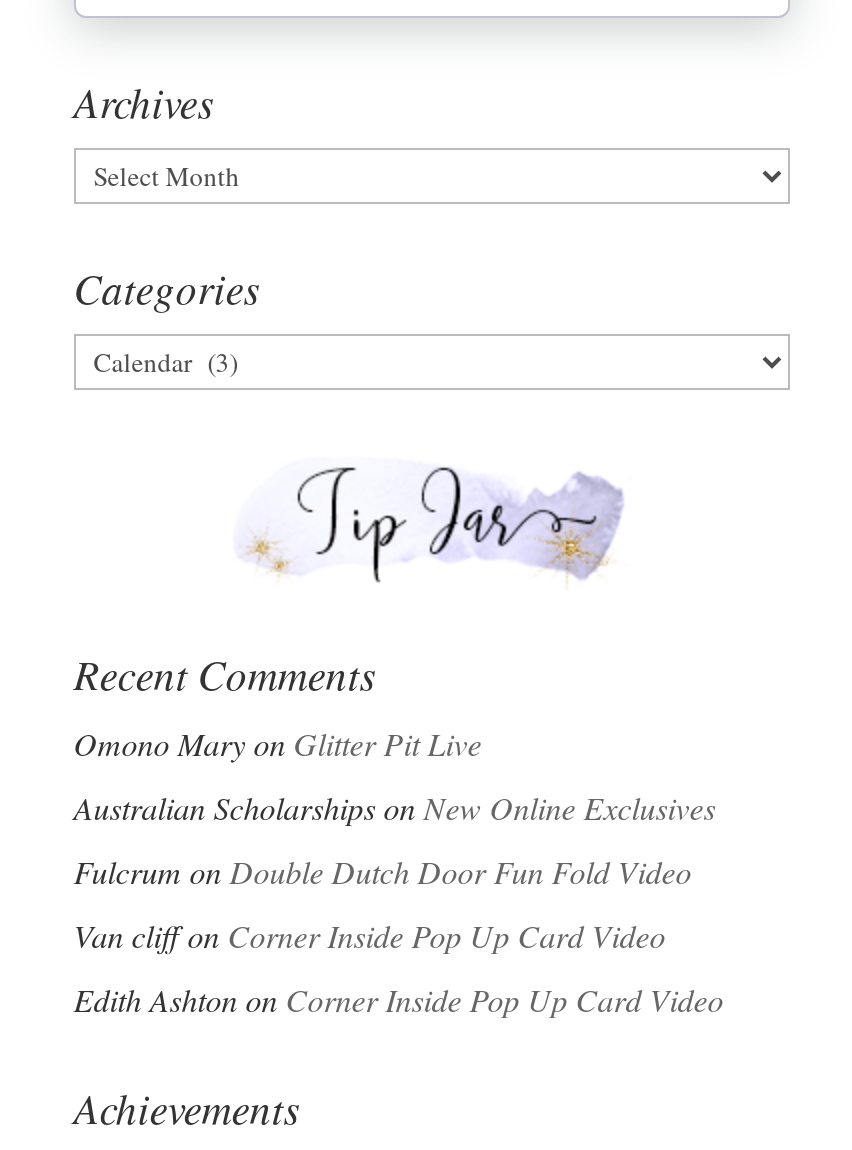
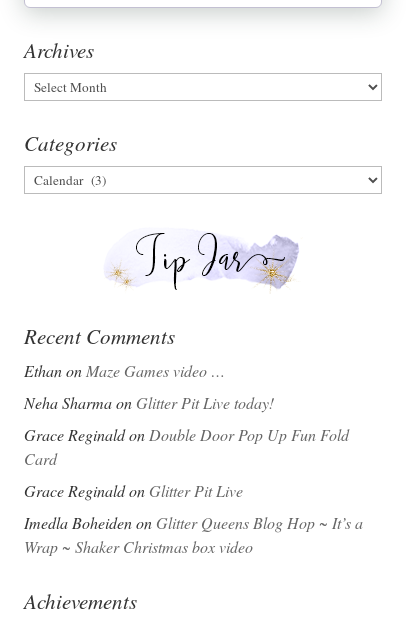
[74,723,482,765] Omono Mary on Glitter Pit Live -> [24,360,225,381] Ethan on Maze Games video …
[74,787,716,829] Australian Scholarships on New Online Exclusives -> [24,392,274,413] Neha Sharma on Glitter Pit Live today!
[74,851,692,893] Fulcrum on Double Dutch Door Fun Fold Video -> [24,424,349,469] Grace Reginald on Double Door Pop Up Fun Fold | Card
[74,915,666,957] Van cliffon Corner Inside Pop Up Card Video -> [24,480,243,501] Grace Reginaldon Glitter Pit Live
[74,979,724,1021] Edith Ashton on Corner Inside Pop Up Card Video -> [24,512,363,557] Imedla Boheiden on Glitter Queens Blog Hop ~ It’s a | Wrap ~ Shaker Christmas box video

